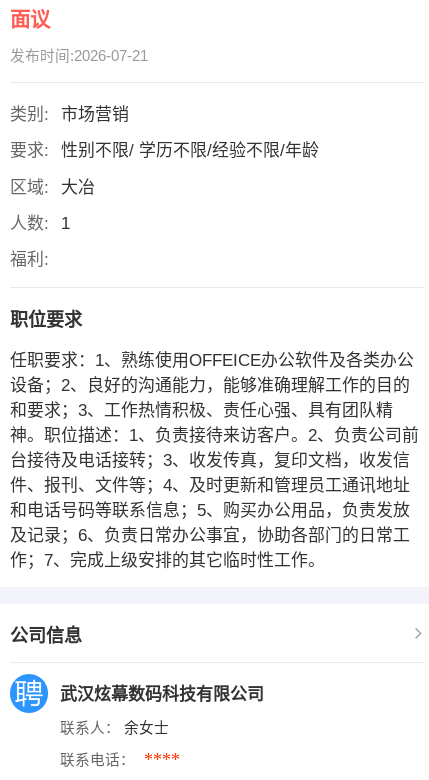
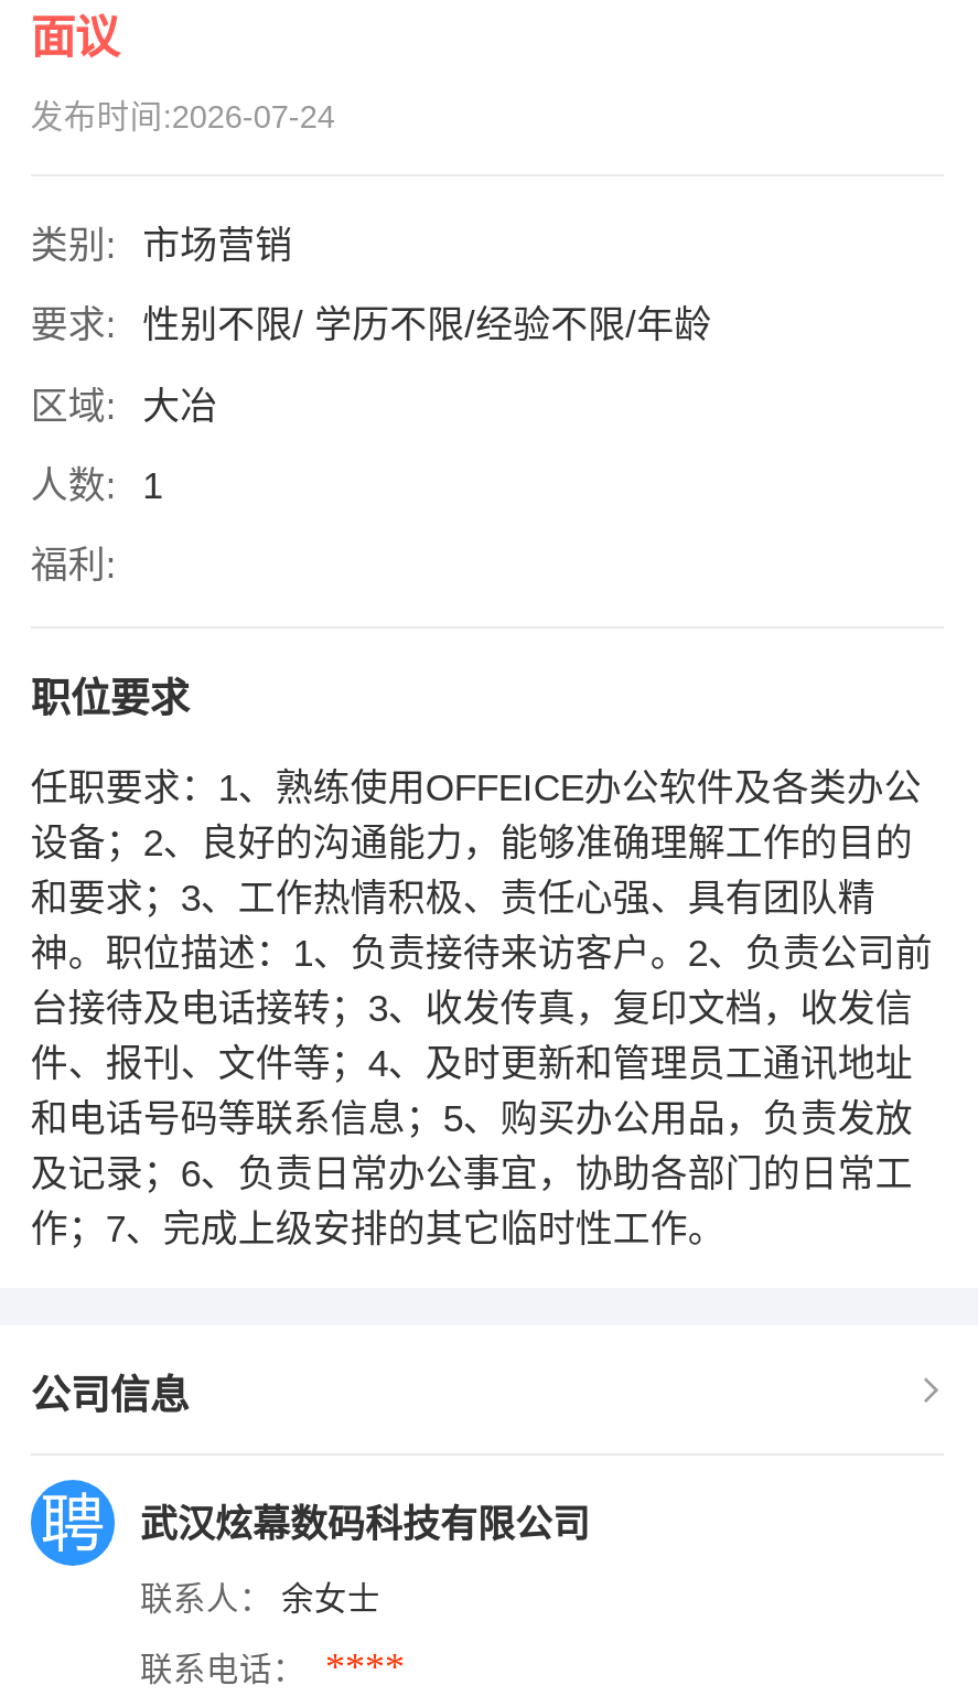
[10,48,148,64] 发布时间:2026-07-21 -> [31,100,335,135] 发布时间:2026-07-24

